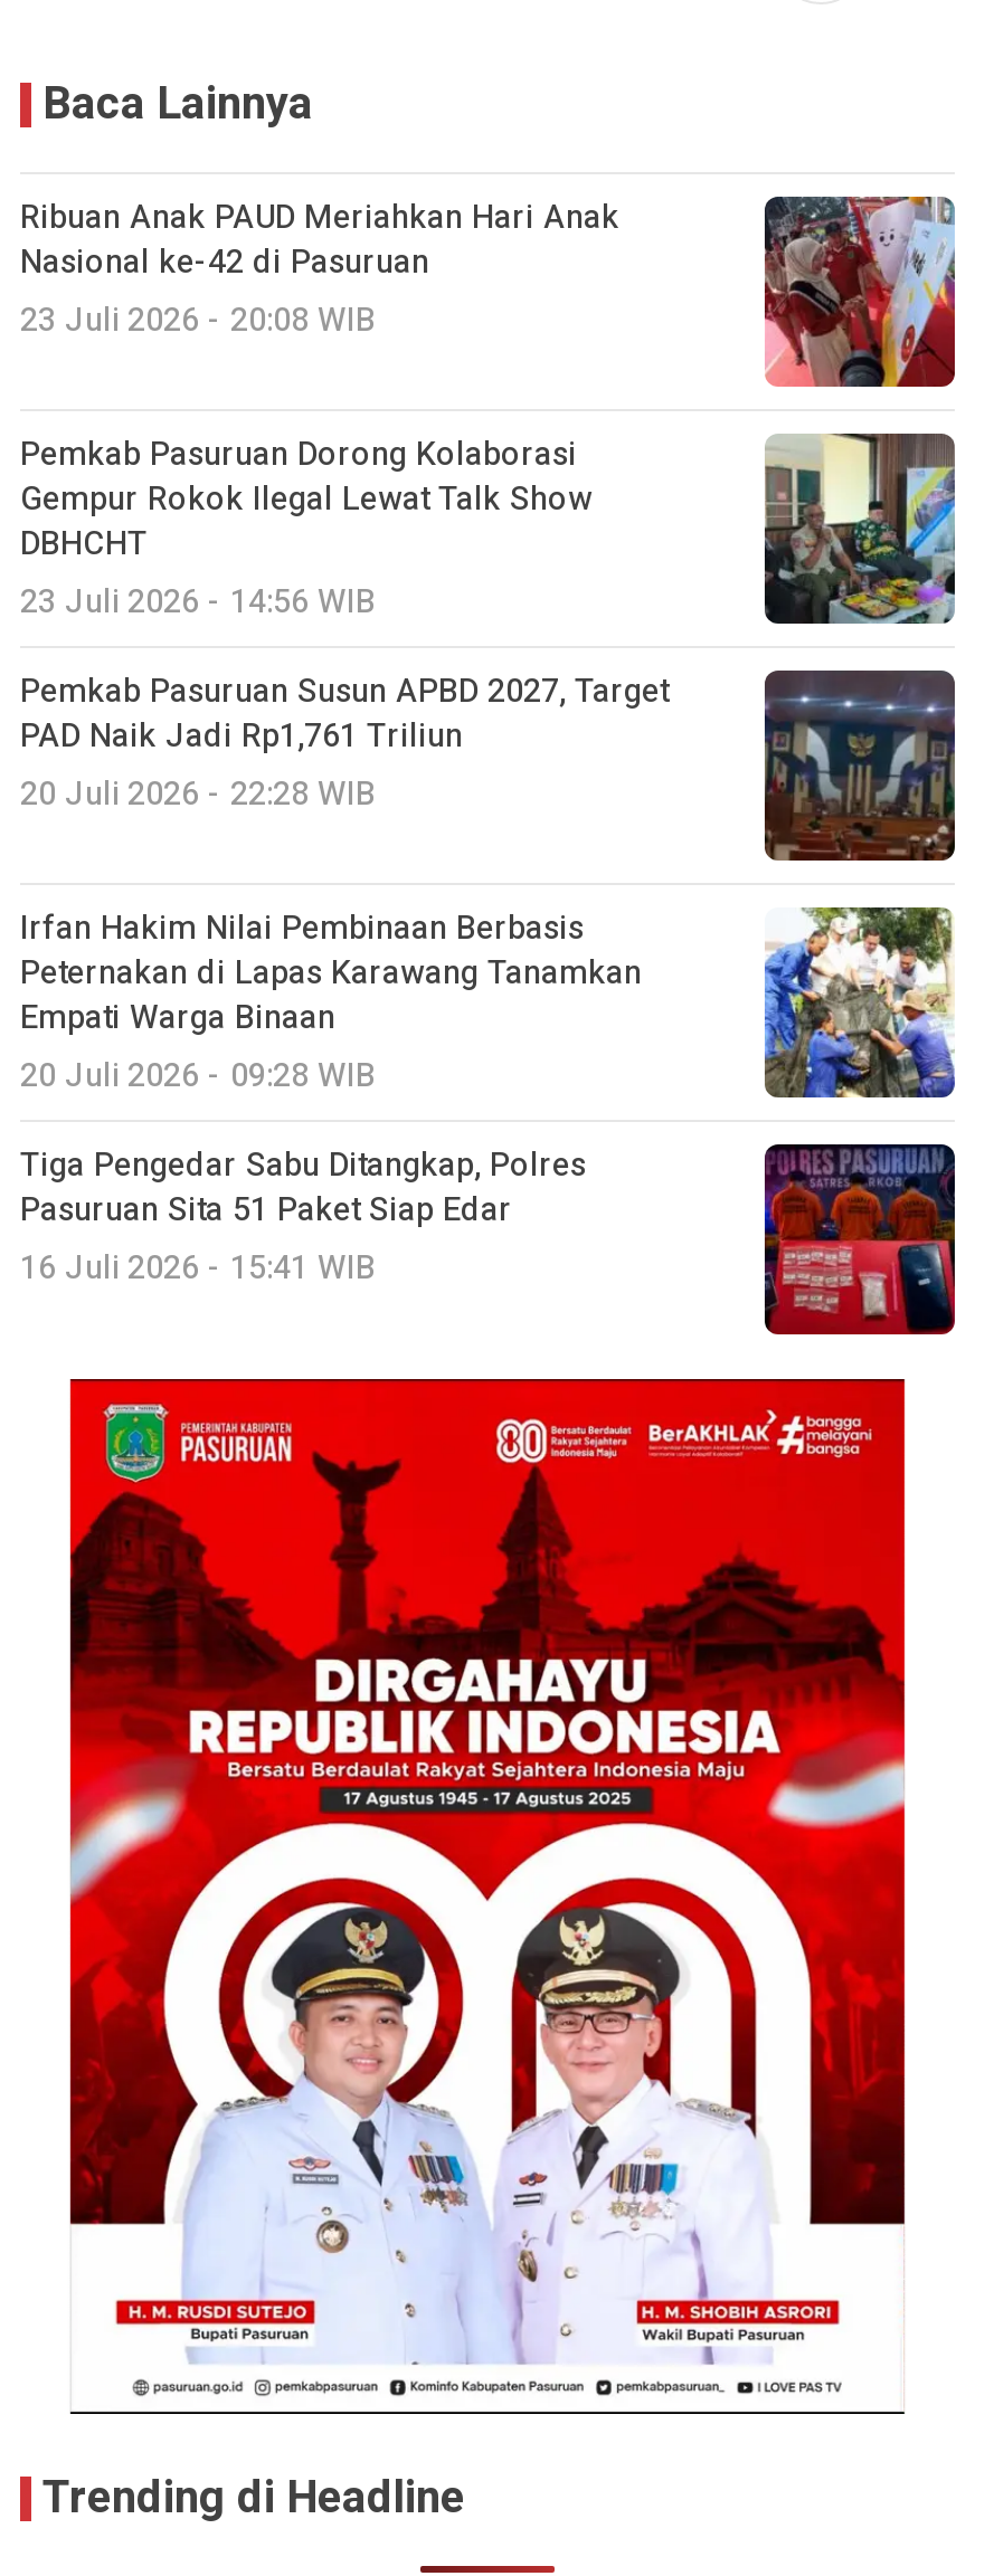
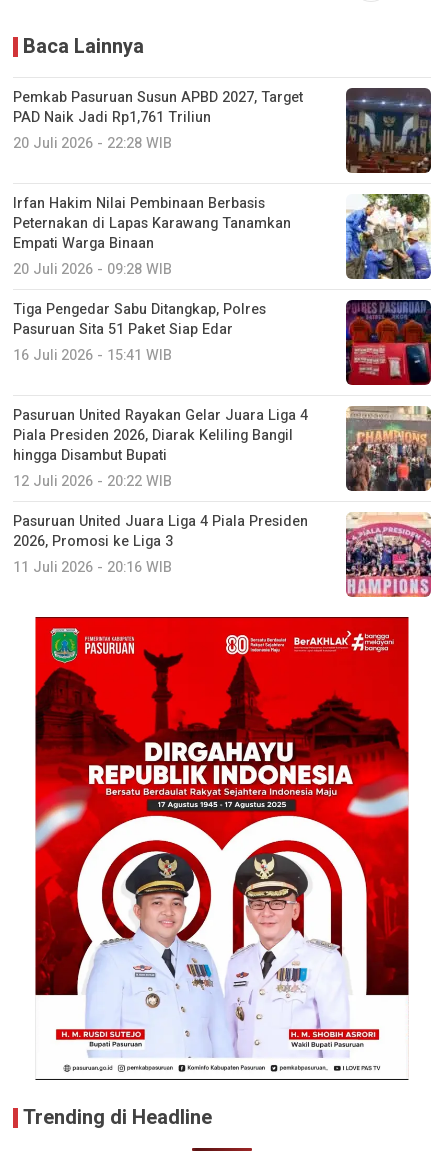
[20,195,619,627] Ribuan Anak PAUD Meriahkan Hari Anak | Nasional ke-42 di Pasuruan | 23 Juli 2026 - 20:08 WIB | Pemkab Pasuruan Dorong Kolaborasi | Gempur Rokok Ilegal Lewat Talk Show | DBHCHT | 23 Juli 2026 - 14:56 WIB -> none
[763,194,955,389] [image] -> none
[763,434,957,626] [image] -> none
moved [20,669,669,1293] -> [13,87,303,366]: Pemkab Pasuruan Susun APBD 2027, Target | PAD Naik Jadi Rp1,761 Triliun | 20 Juli 2026 - 22:28 WIB | ... | Pasuruan Sita 51 Paket Siap Edar | 16 Juli 2026 - 15:41 WIB
none -> [13,405,432,578] [image] | Pasuruan United Rayakan Gelar Juara Liga 4 | Piala Presiden 2026, Diarak Keliling Bangil | hingga Disambut Bupati | 12 Juli 2026 - 20:22 WIB | Pasuruan United Juara Liga 4 Piala Presiden | 2026, Promosi ke Liga 3 | 11 Juli 2026 - 20:16 WIB
none -> [345,512,432,598] [image]

